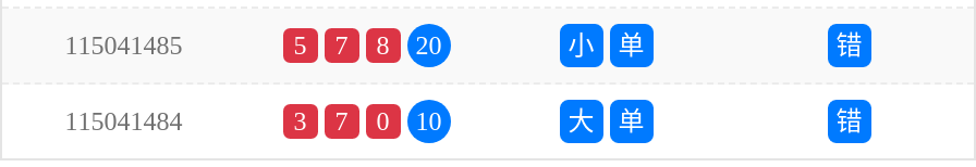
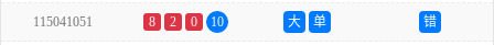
[65,30,348,61] 115041485 | 5 | 7 -> [33,14,92,30] 115041051
[65,30,862,137] 20 | 小 | 单 | 错 | 115041484 | 3 | 7 -> [170,14,176,30] 2

